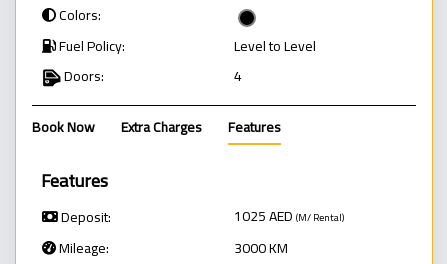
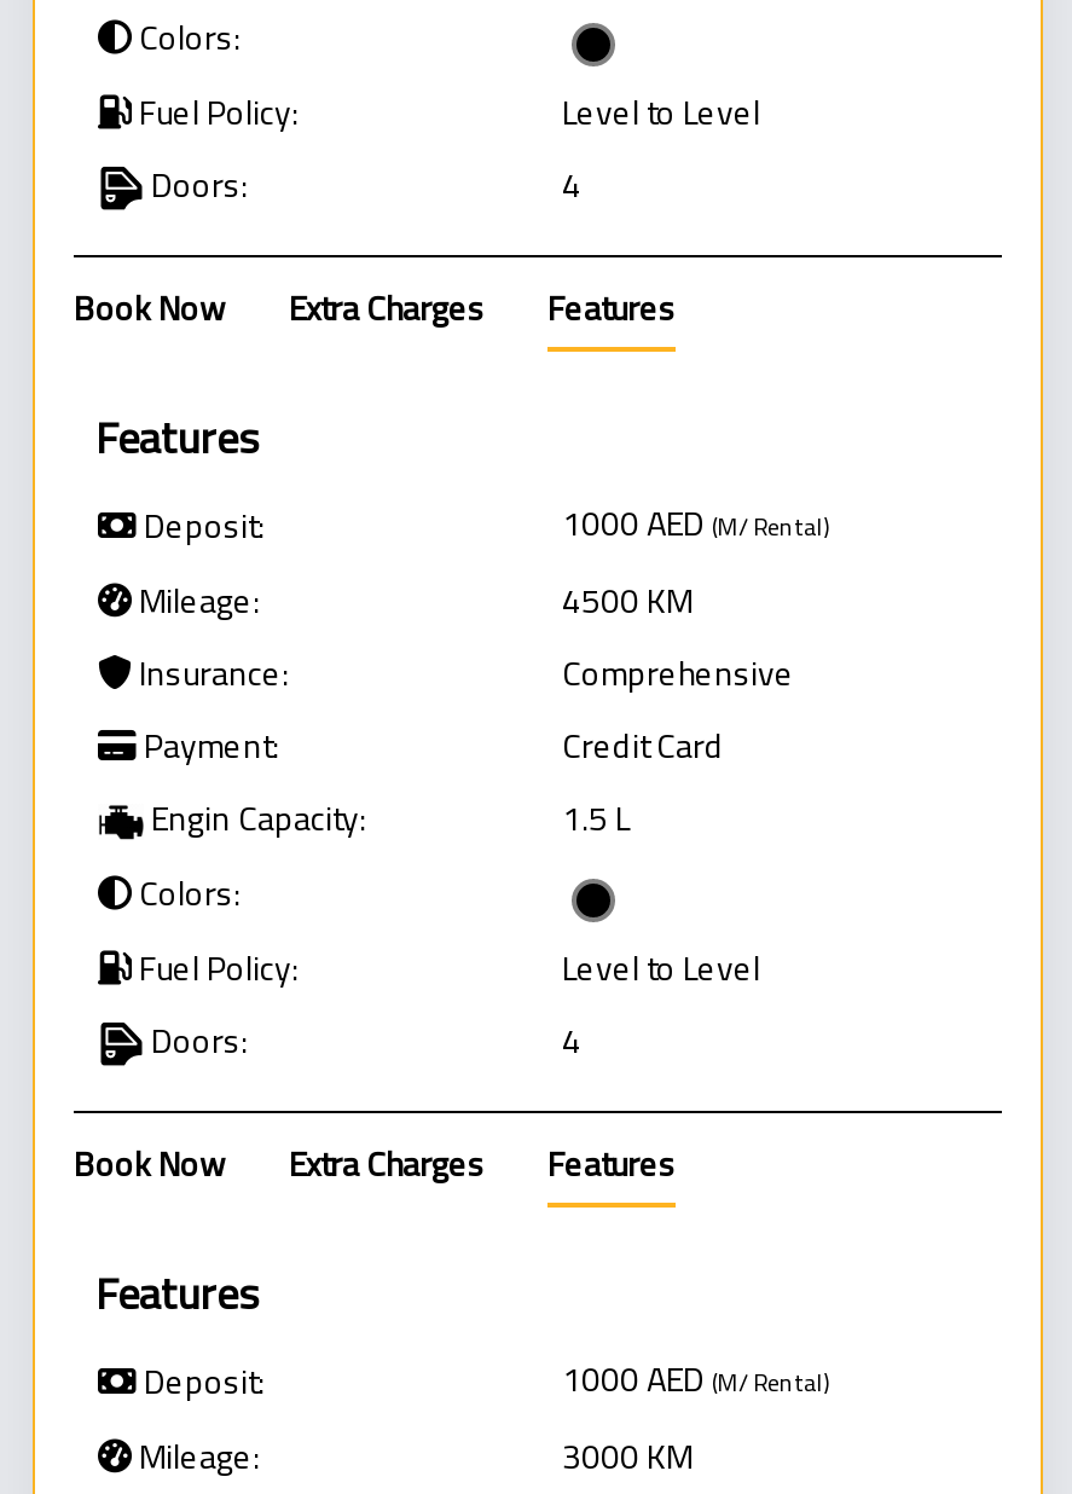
[234,203,344,229] 1025AED(M/ Rental) -> [74,492,828,1413] 1000 AED (M/ Rental) | Mileage: | 4500 KM | Insurance: | Comprehensive | Payment: | Credit Card | Engin Capacity: | 1.5 L | Colors: | Fuel Policy: | Level to Level | Doors: | 4 | Book Now | Extra Charges | Features | Features | Deposit: | 1000 AED (M/ Rental)

